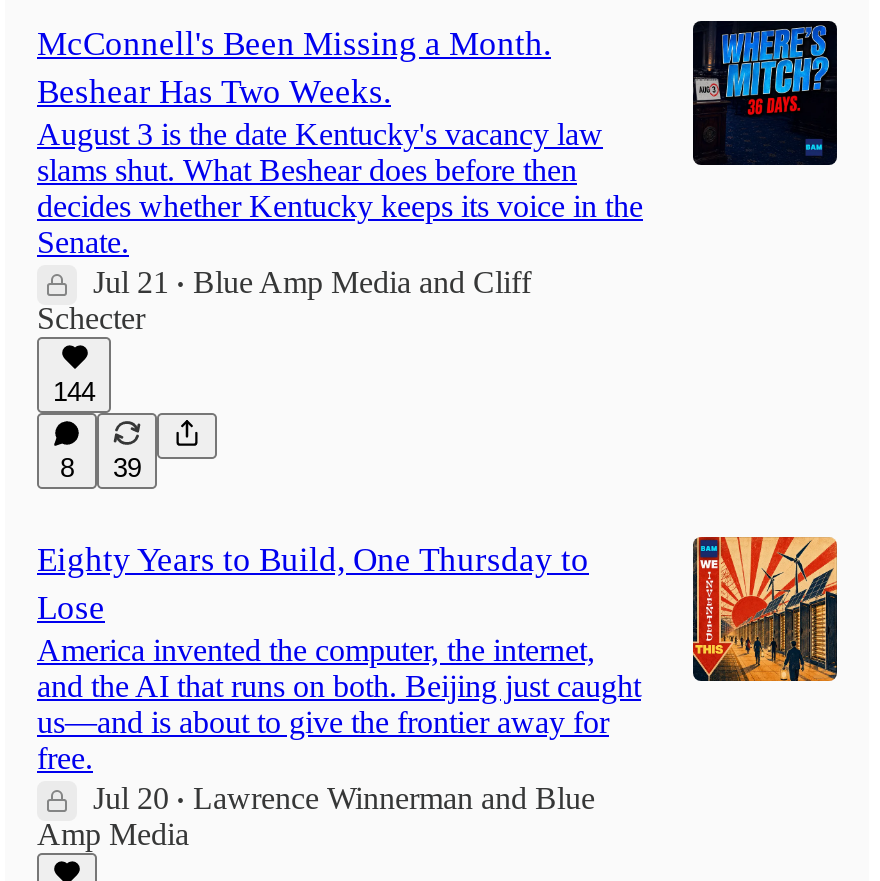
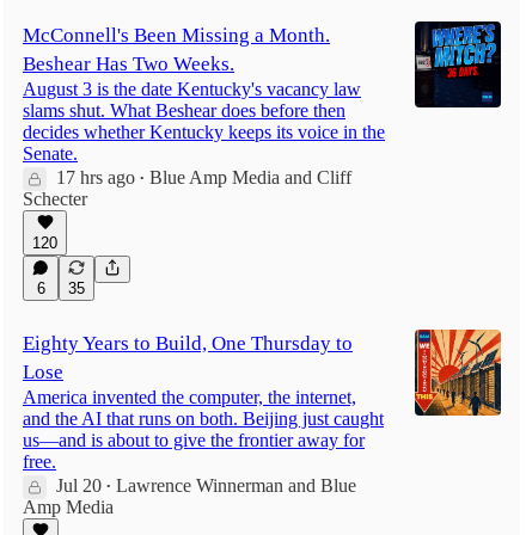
[93,265,531,299] Jul 21 • Blue Amp Media and Cliff -> [56,167,351,187] 17 hrs ago • Blue Amp Media and Cliff
[53,377,95,407] 144 -> [32,234,57,252] 120
[60,453,74,483] 8 -> [36,279,45,297] 6
[113,453,141,483] 39 -> [68,279,85,297] 35

